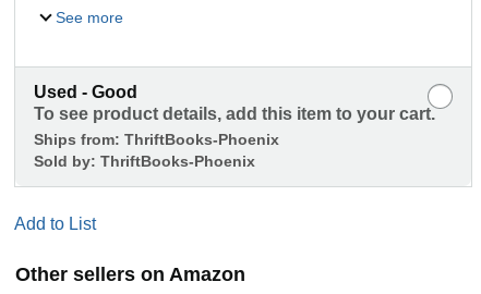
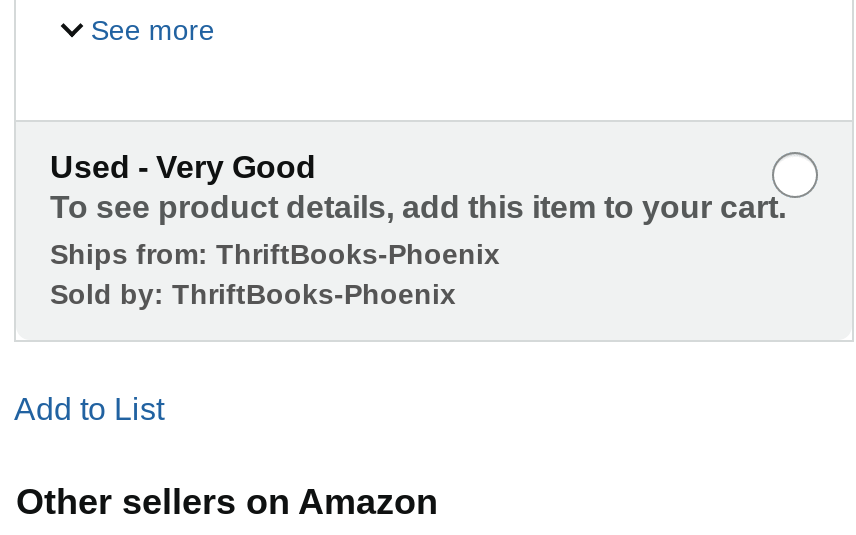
[34,83,137,101] Used - Good -> [50,150,316,184] Used - Very Good

